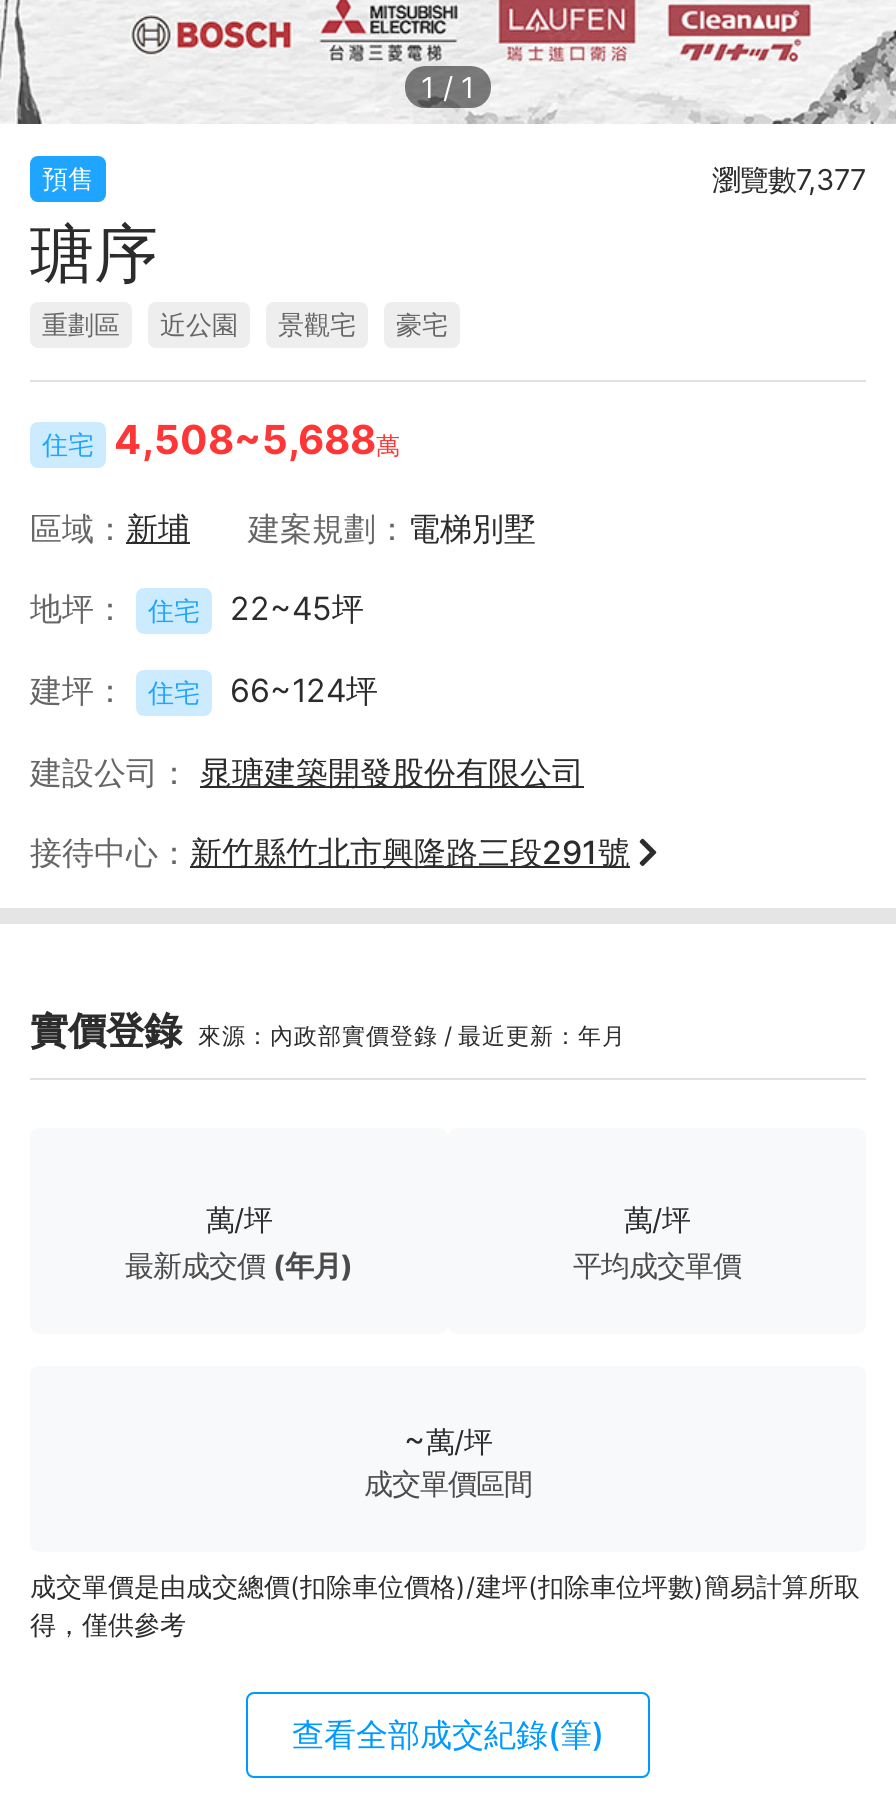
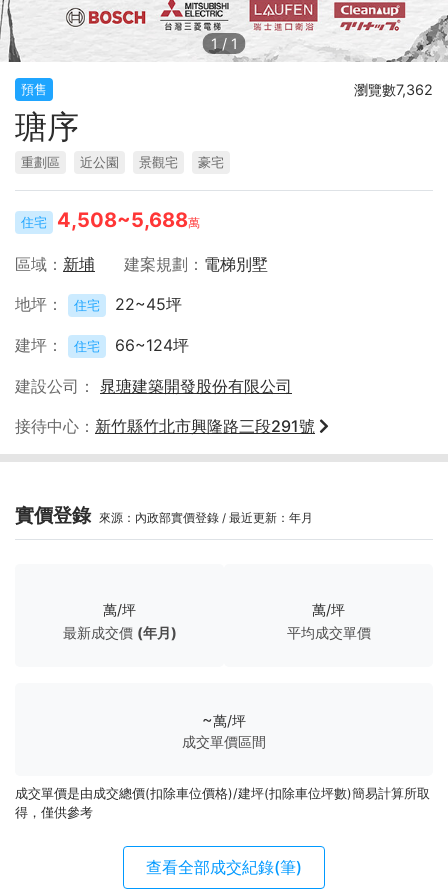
[712,162,866,196] 瀏覽數7,377 -> [354,81,433,98] 瀏覽數7,362

